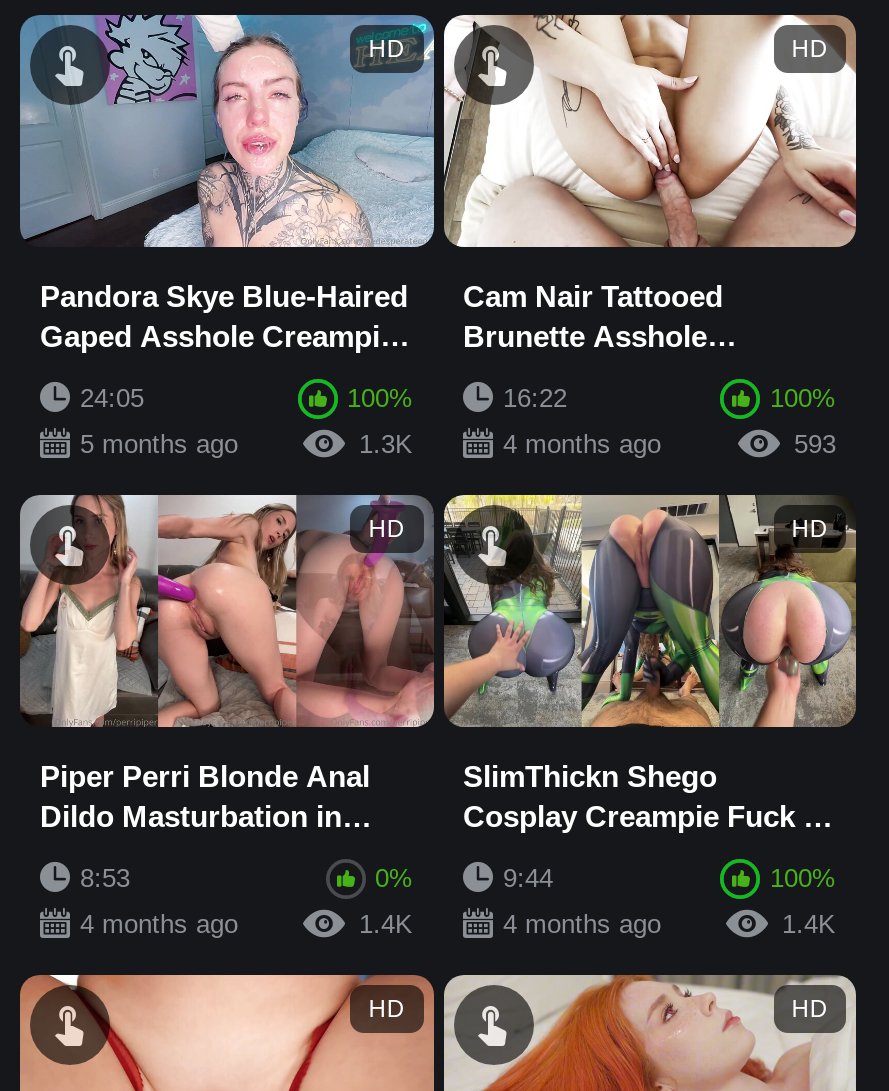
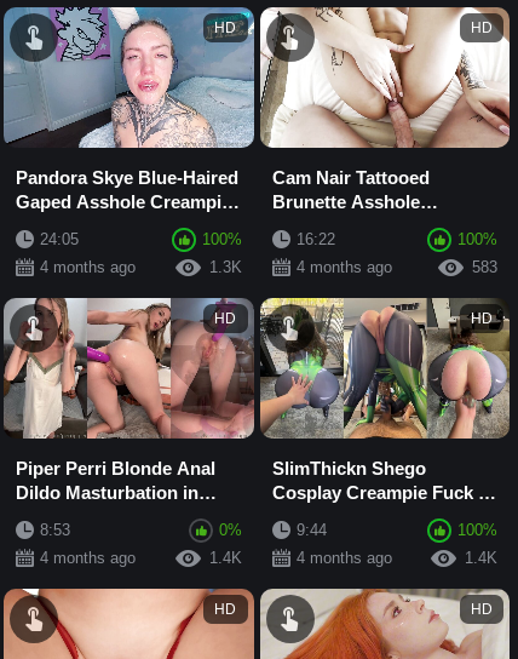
[80,428,238,458] 5 months ago -> [40,258,136,276] 4 months ago
[794,428,836,458] 593 -> [472,258,497,276] 583

